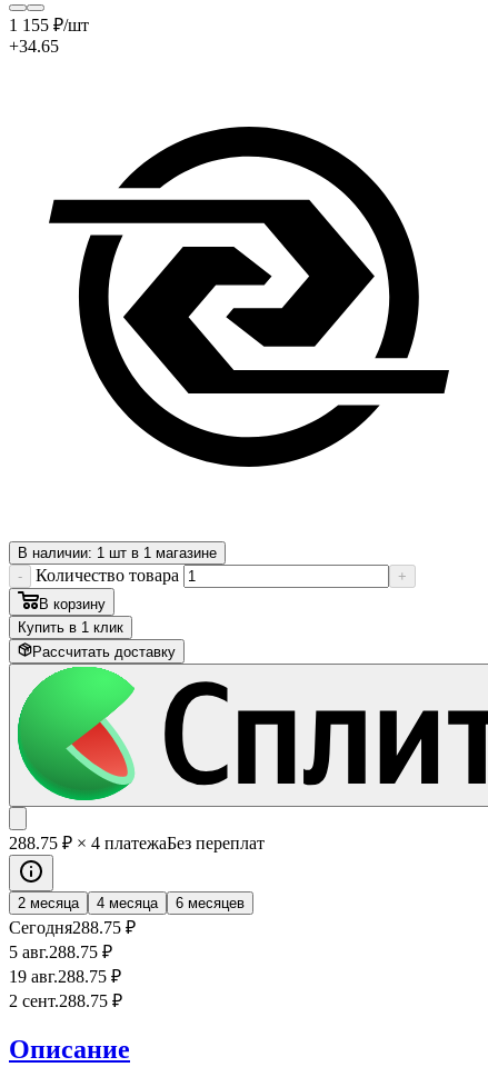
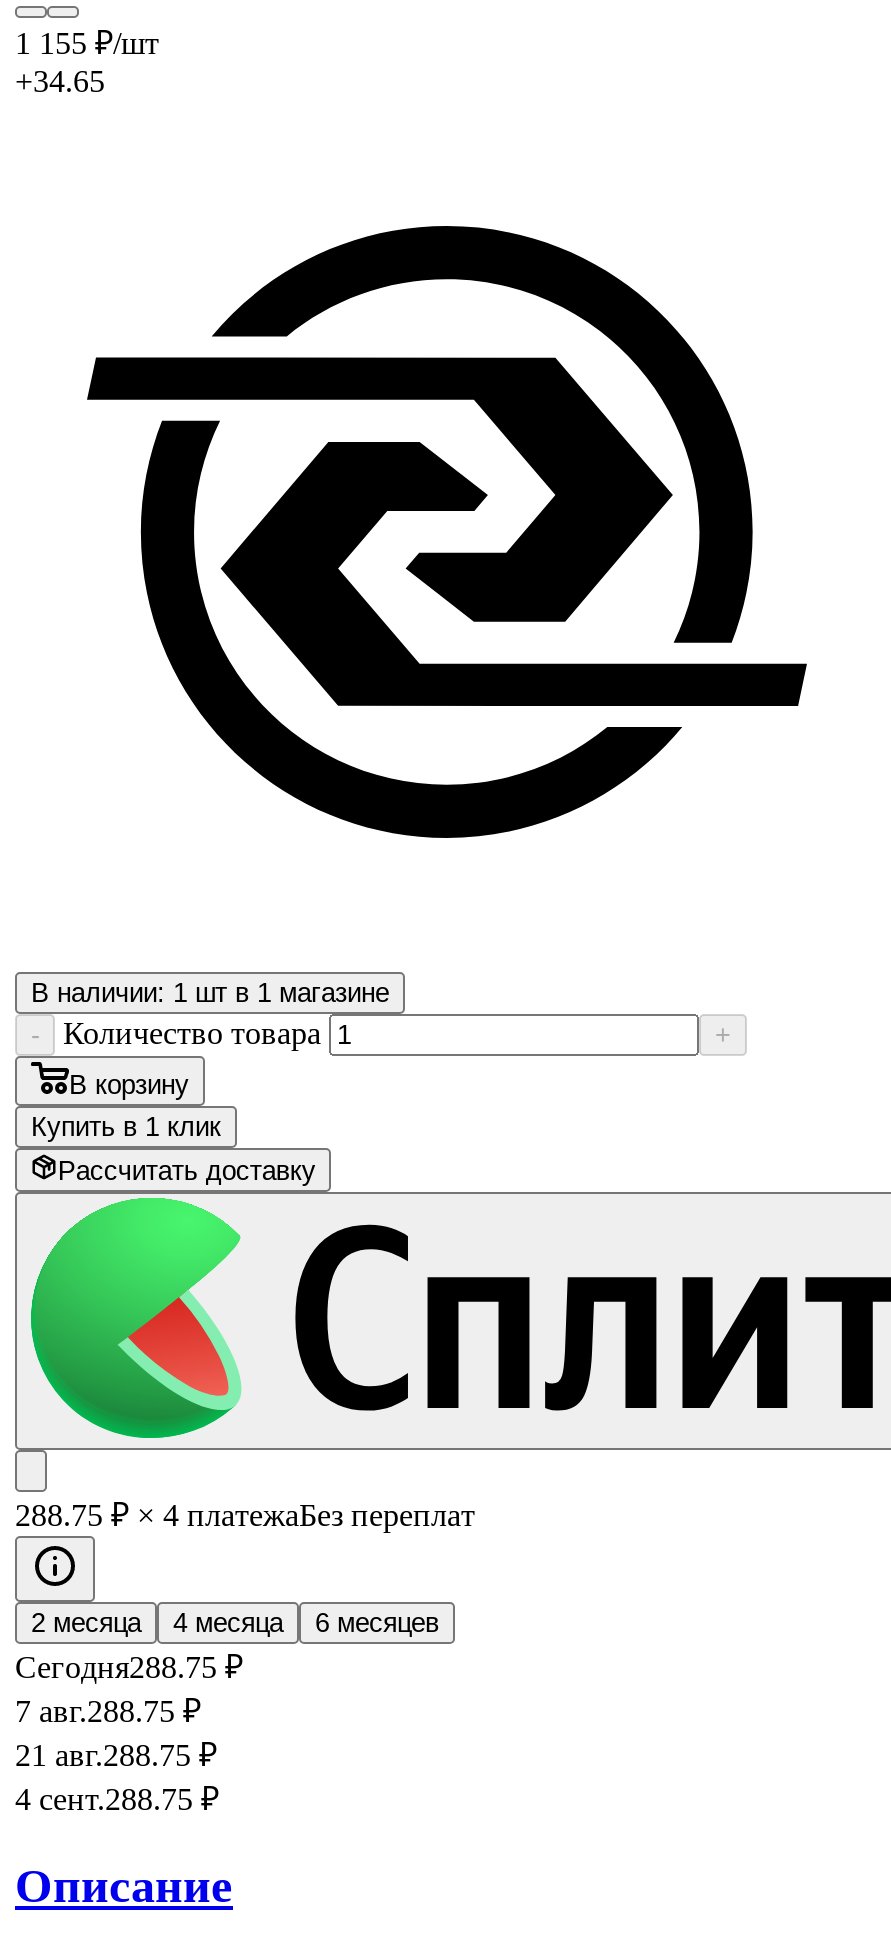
[9,942,112,961] 5 авг.288.75 ₽ -> [15,1694,201,1728] 7 авг.288.75 ₽
[9,967,121,986] 19 авг.288.75 ₽ -> [15,1738,217,1772] 21 авг.288.75 ₽
[9,991,122,1010] 2 сент.288.75 ₽ -> [15,1782,219,1816] 4 сент.288.75 ₽

